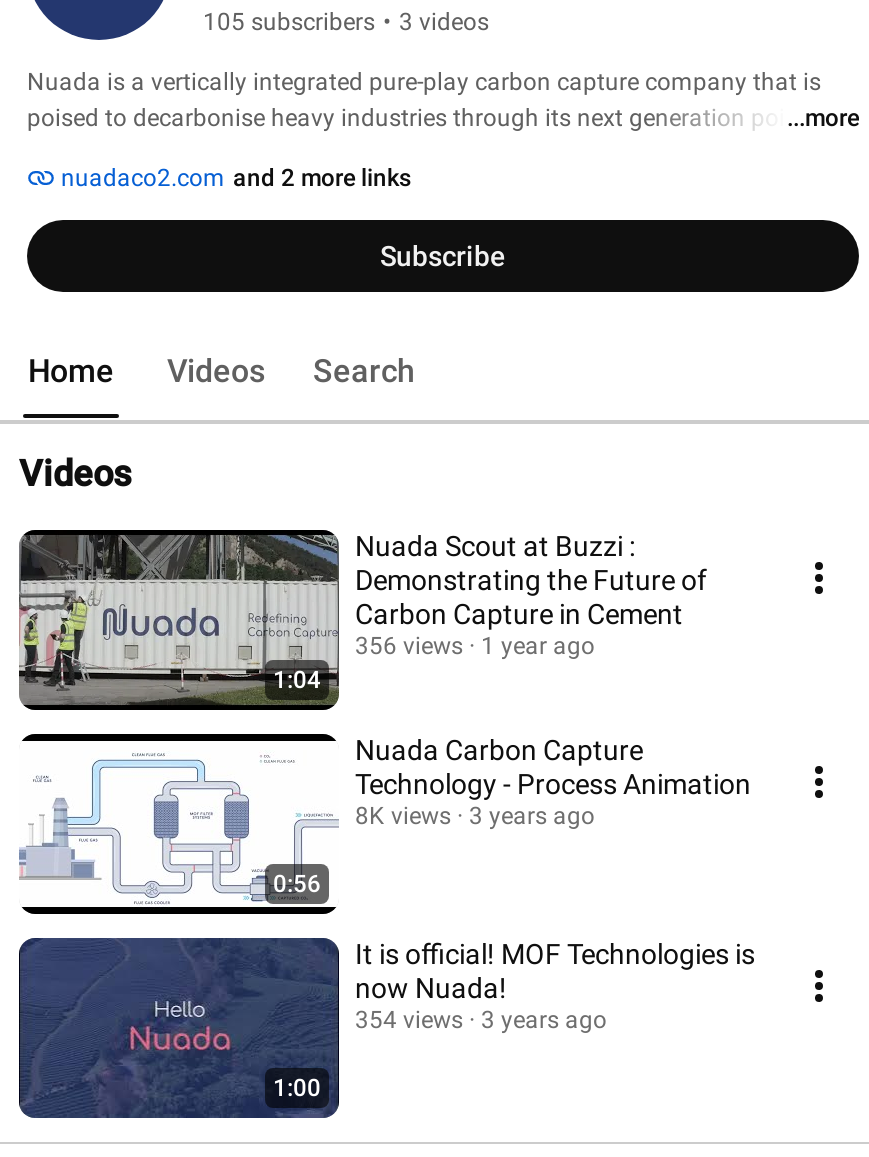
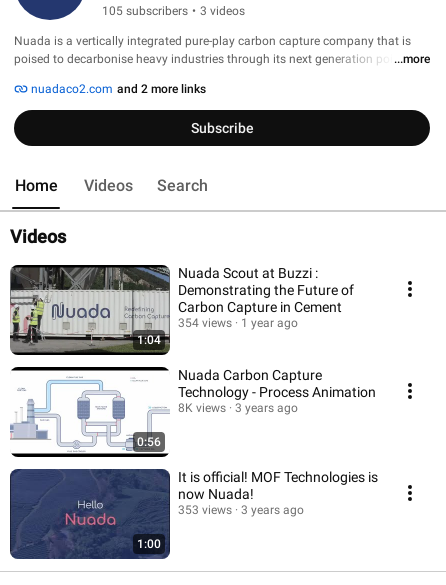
[355,632,595,660] 356 views 1 year ago -> [178,316,298,330] 354 views 1 year ago
[355,1006,607,1034] 354 views 3 years ago -> [178,503,304,517] 353 views 3 years ago

